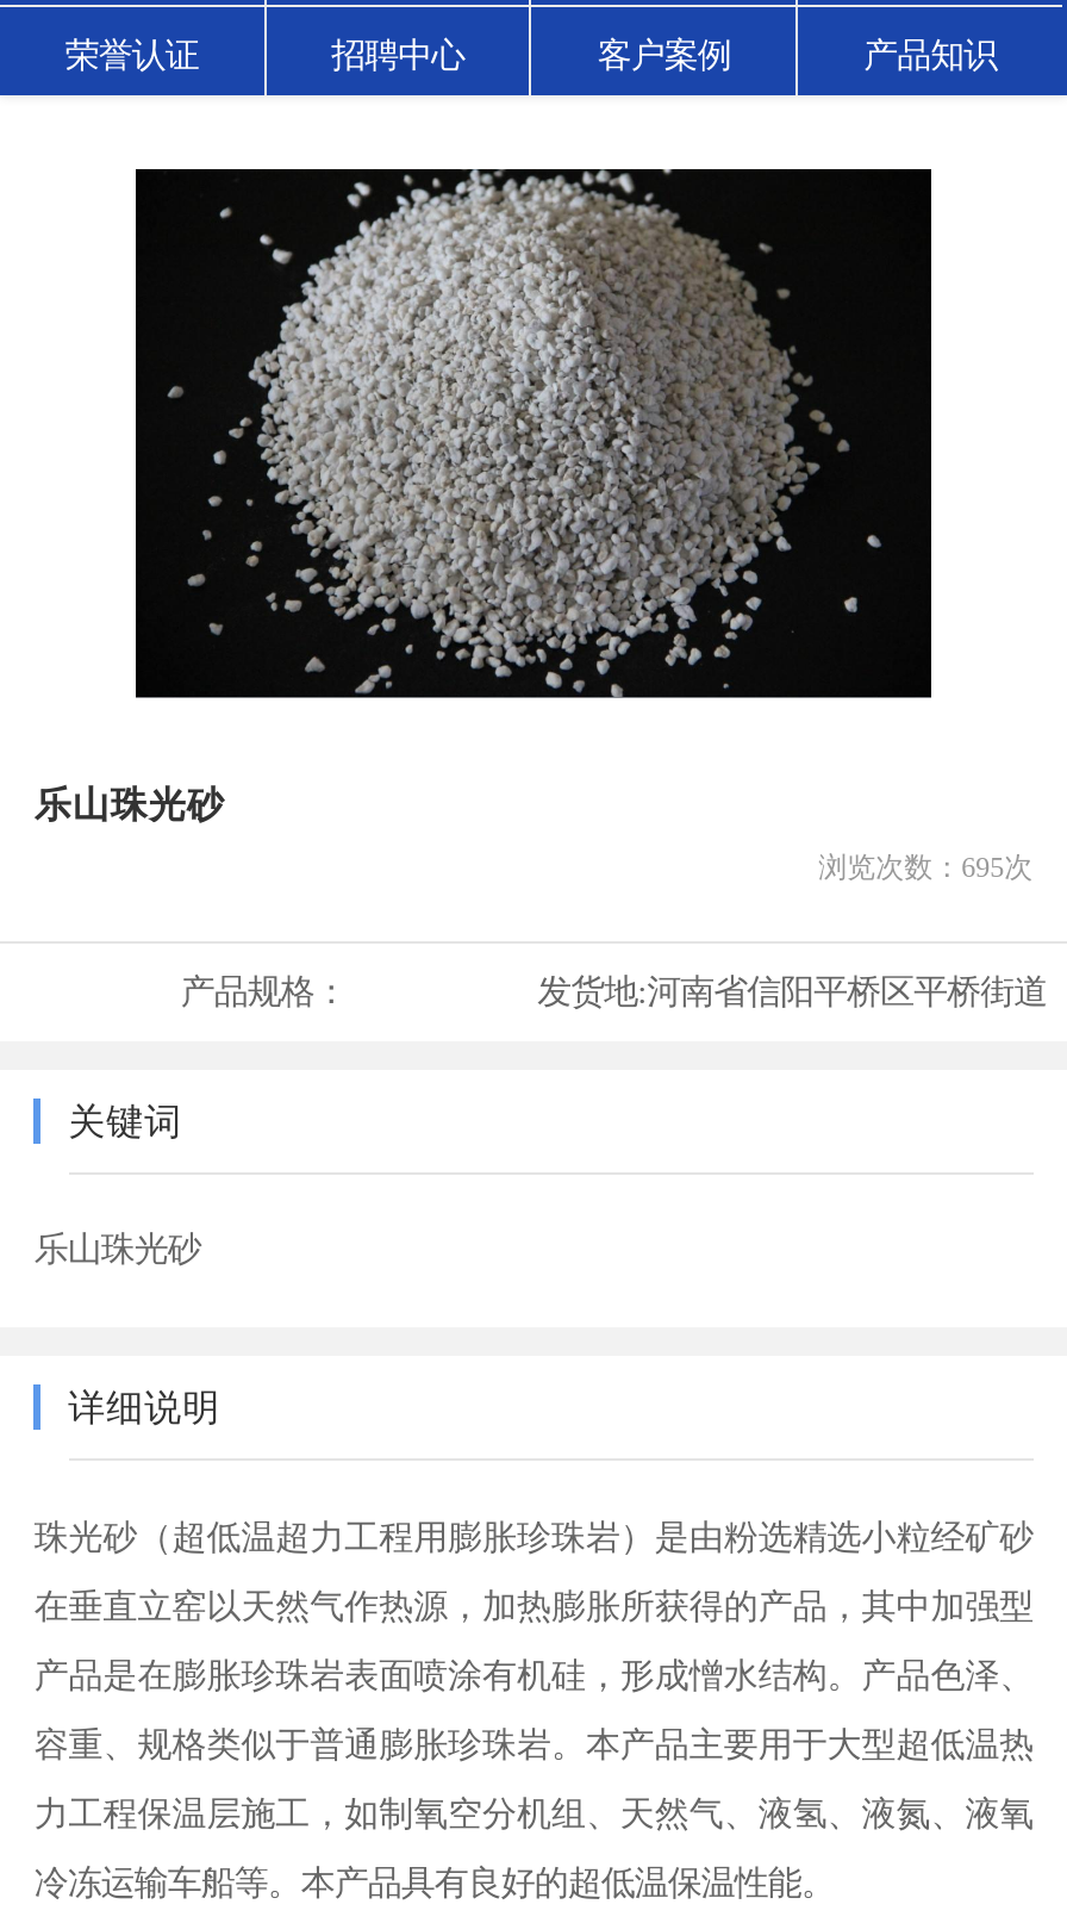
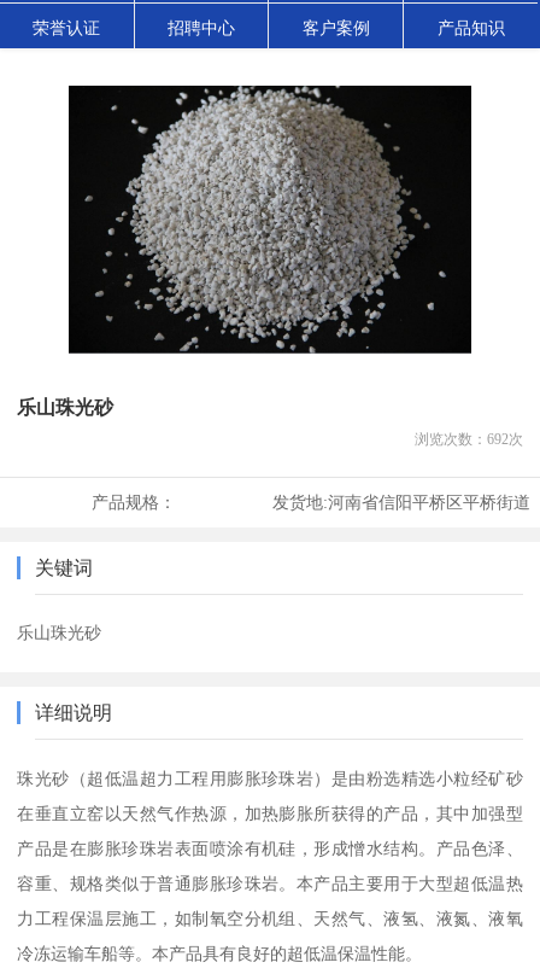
[819,851,1033,884] 浏览次数：695次 -> [414,431,523,448] 浏览次数：692次

